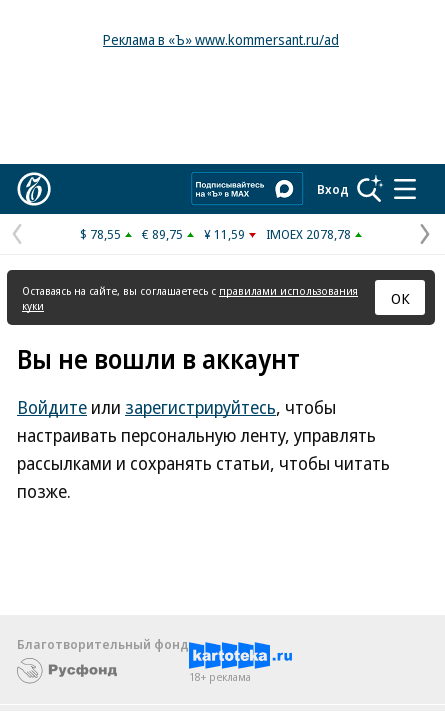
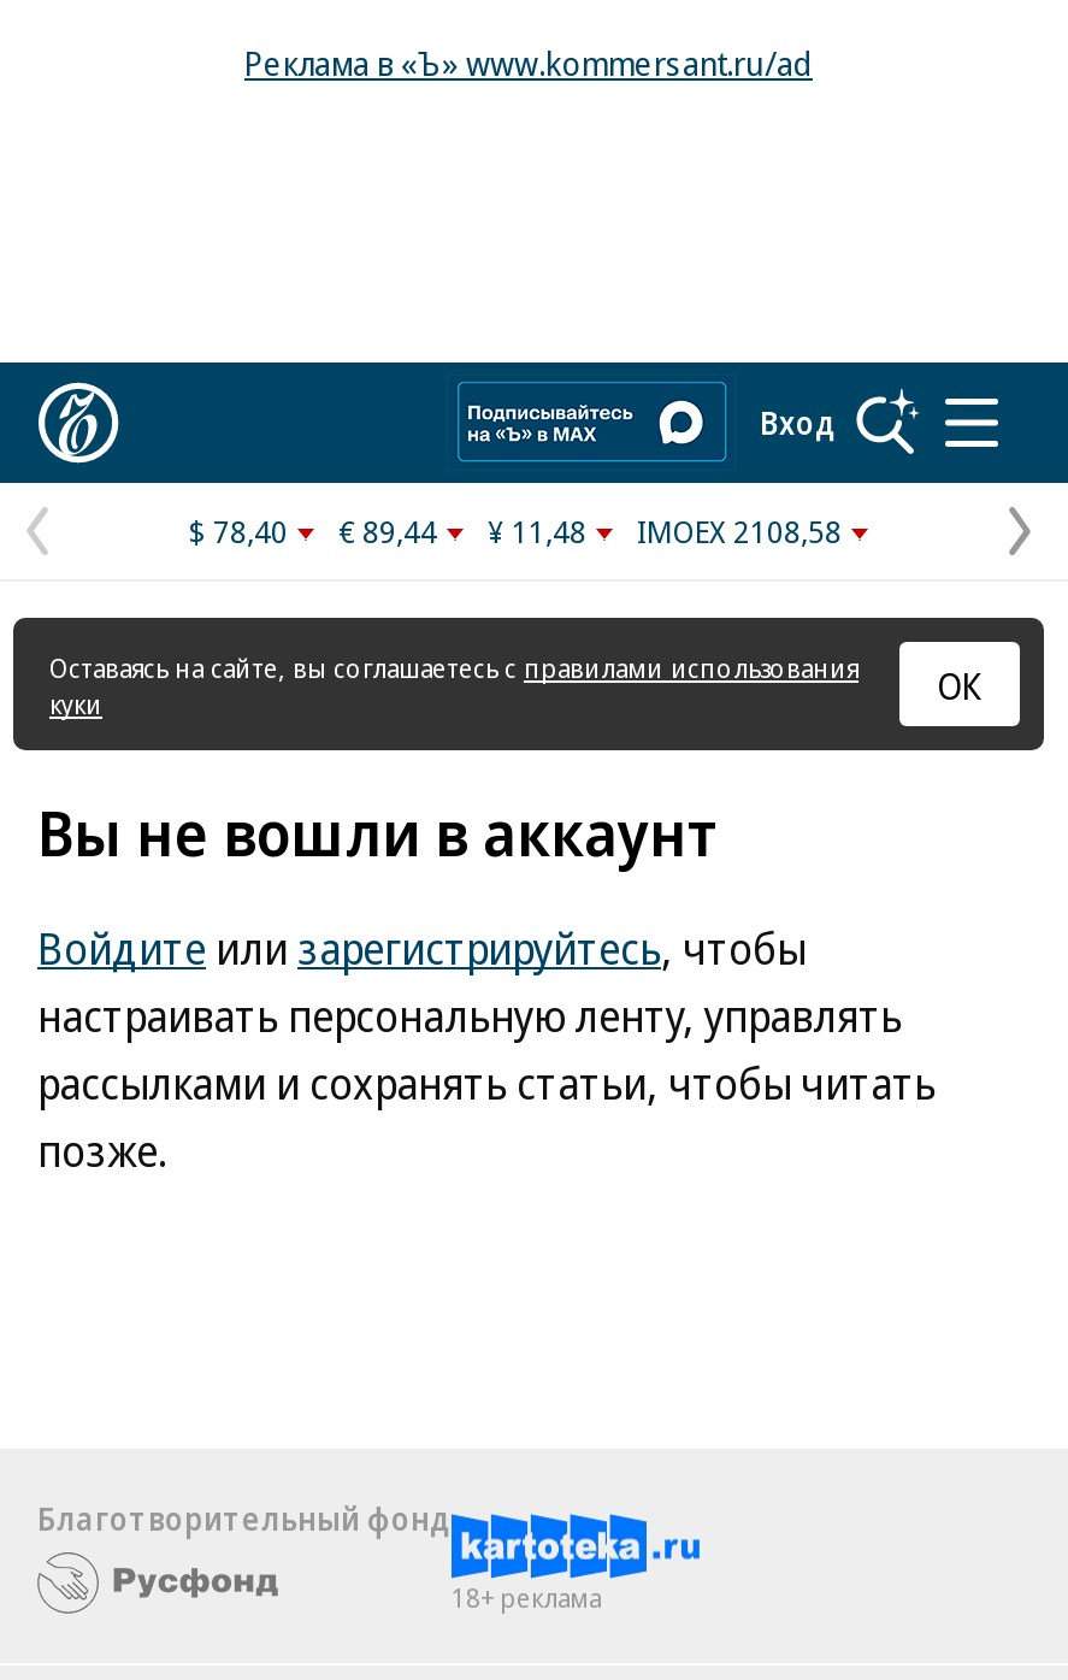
[80,225,121,243] $ 78,55 -> [189,509,288,553] $ 78,40
[142,225,183,243] € 89,75 -> [338,509,437,553] € 89,44
[204,225,245,243] ¥ 11,59 -> [488,509,586,553] ¥ 11,48
[266,225,351,243] IMOEX 2078,78 -> [637,509,842,553] IMOEX 2108,58

